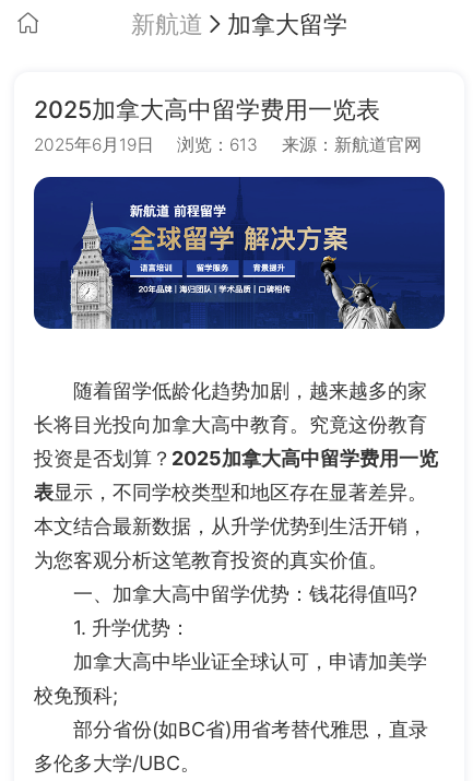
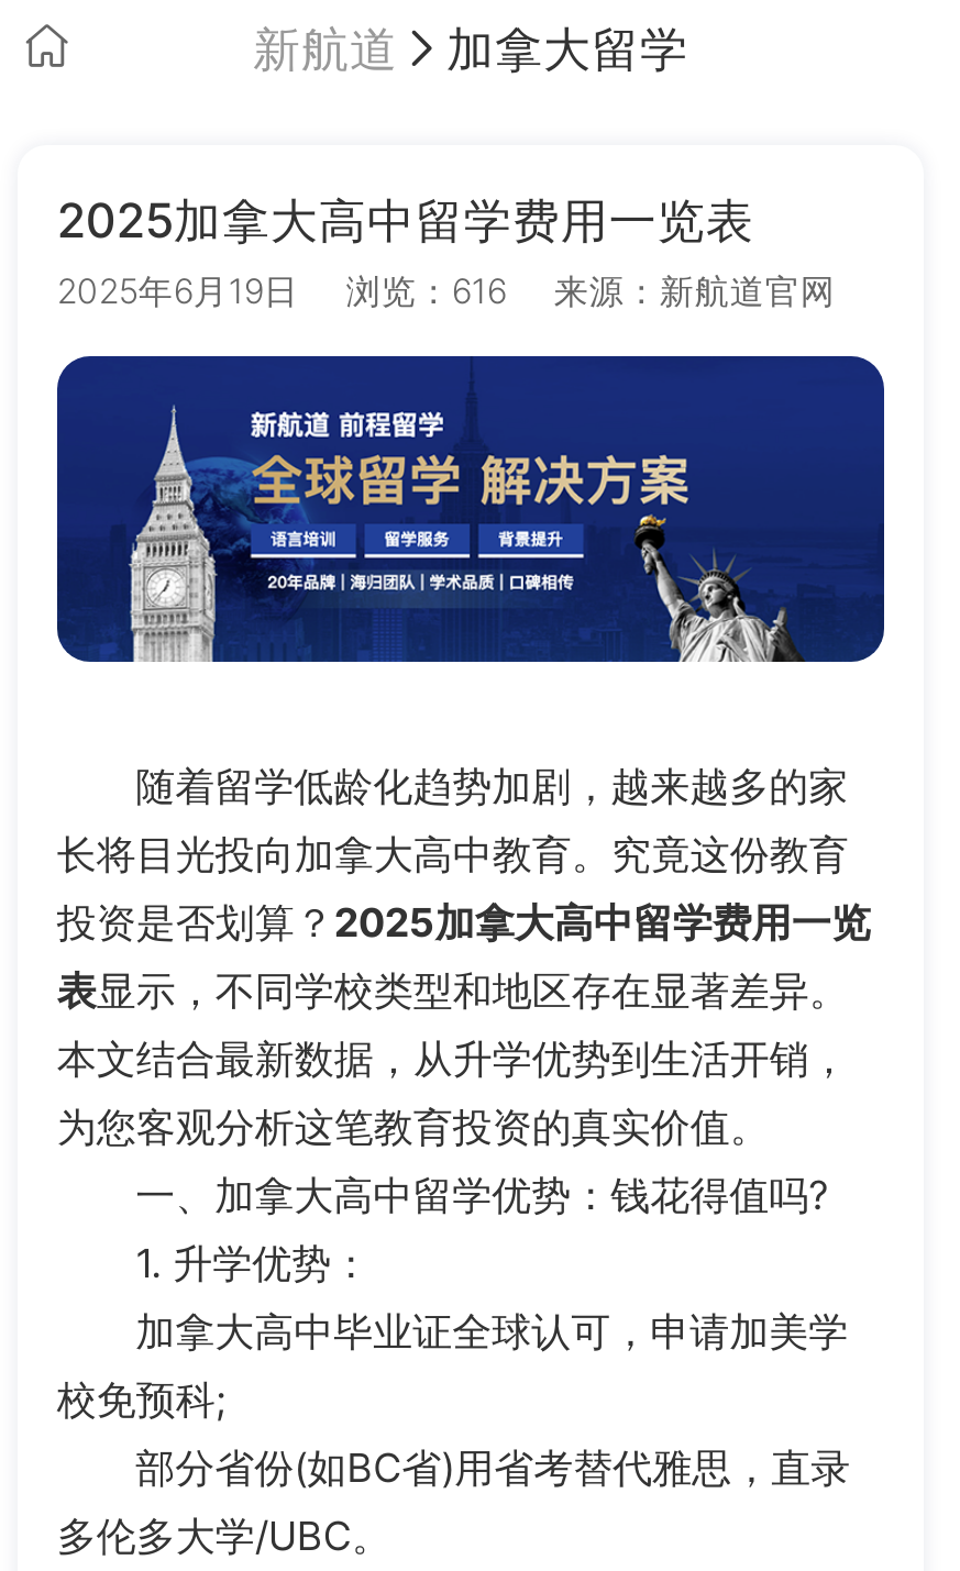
[34,134,421,155] 2025年6月19日 浏览：613 来源：新航道官网 -> [57,270,835,312] 2025年6月19日 浏览：616 来源：新航道官网

